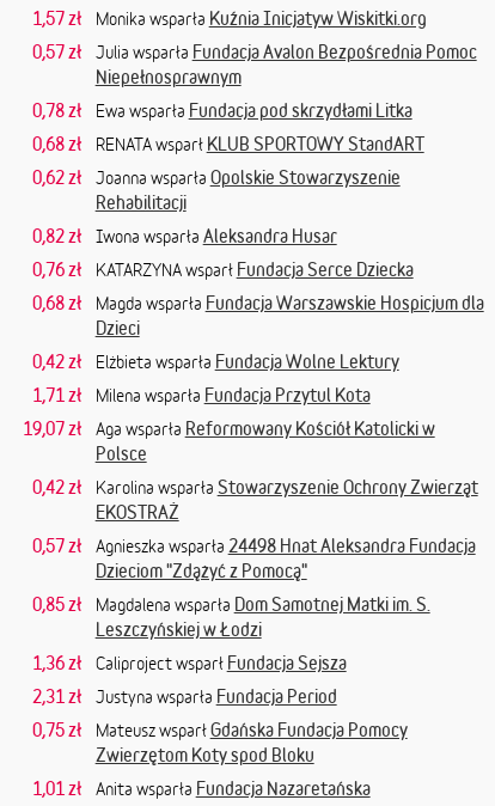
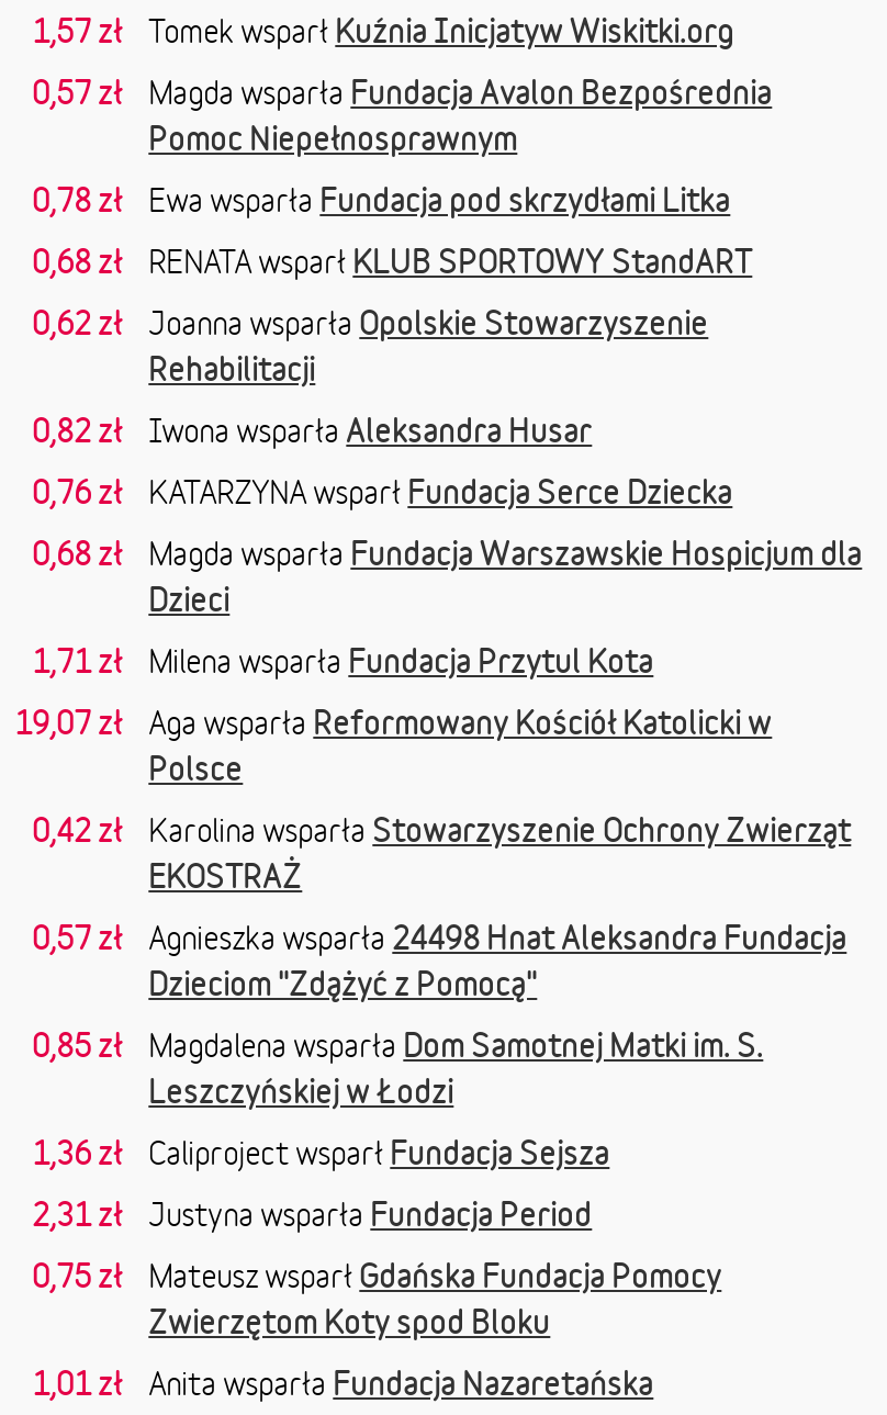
[95,8,426,29] Monika wsparła Kuźnia Inicjatyw Wiskitki.org -> [149,11,735,50] Tomek wsparł Kuźnia Inicjatyw Wiskitki.org
[95,41,477,88] Julia wsparła Fundacja Avalon Bezpośrednia Pomoc | Niepełnosprawnym -> [149,72,772,158] Magda wsparła Fundacja Avalon Bezpośrednia | Pomoc Niepełnosprawnym
[32,351,399,372] 0,42 zł | Elżbieta wsparła Fundacja Wolne Lektury -> none

